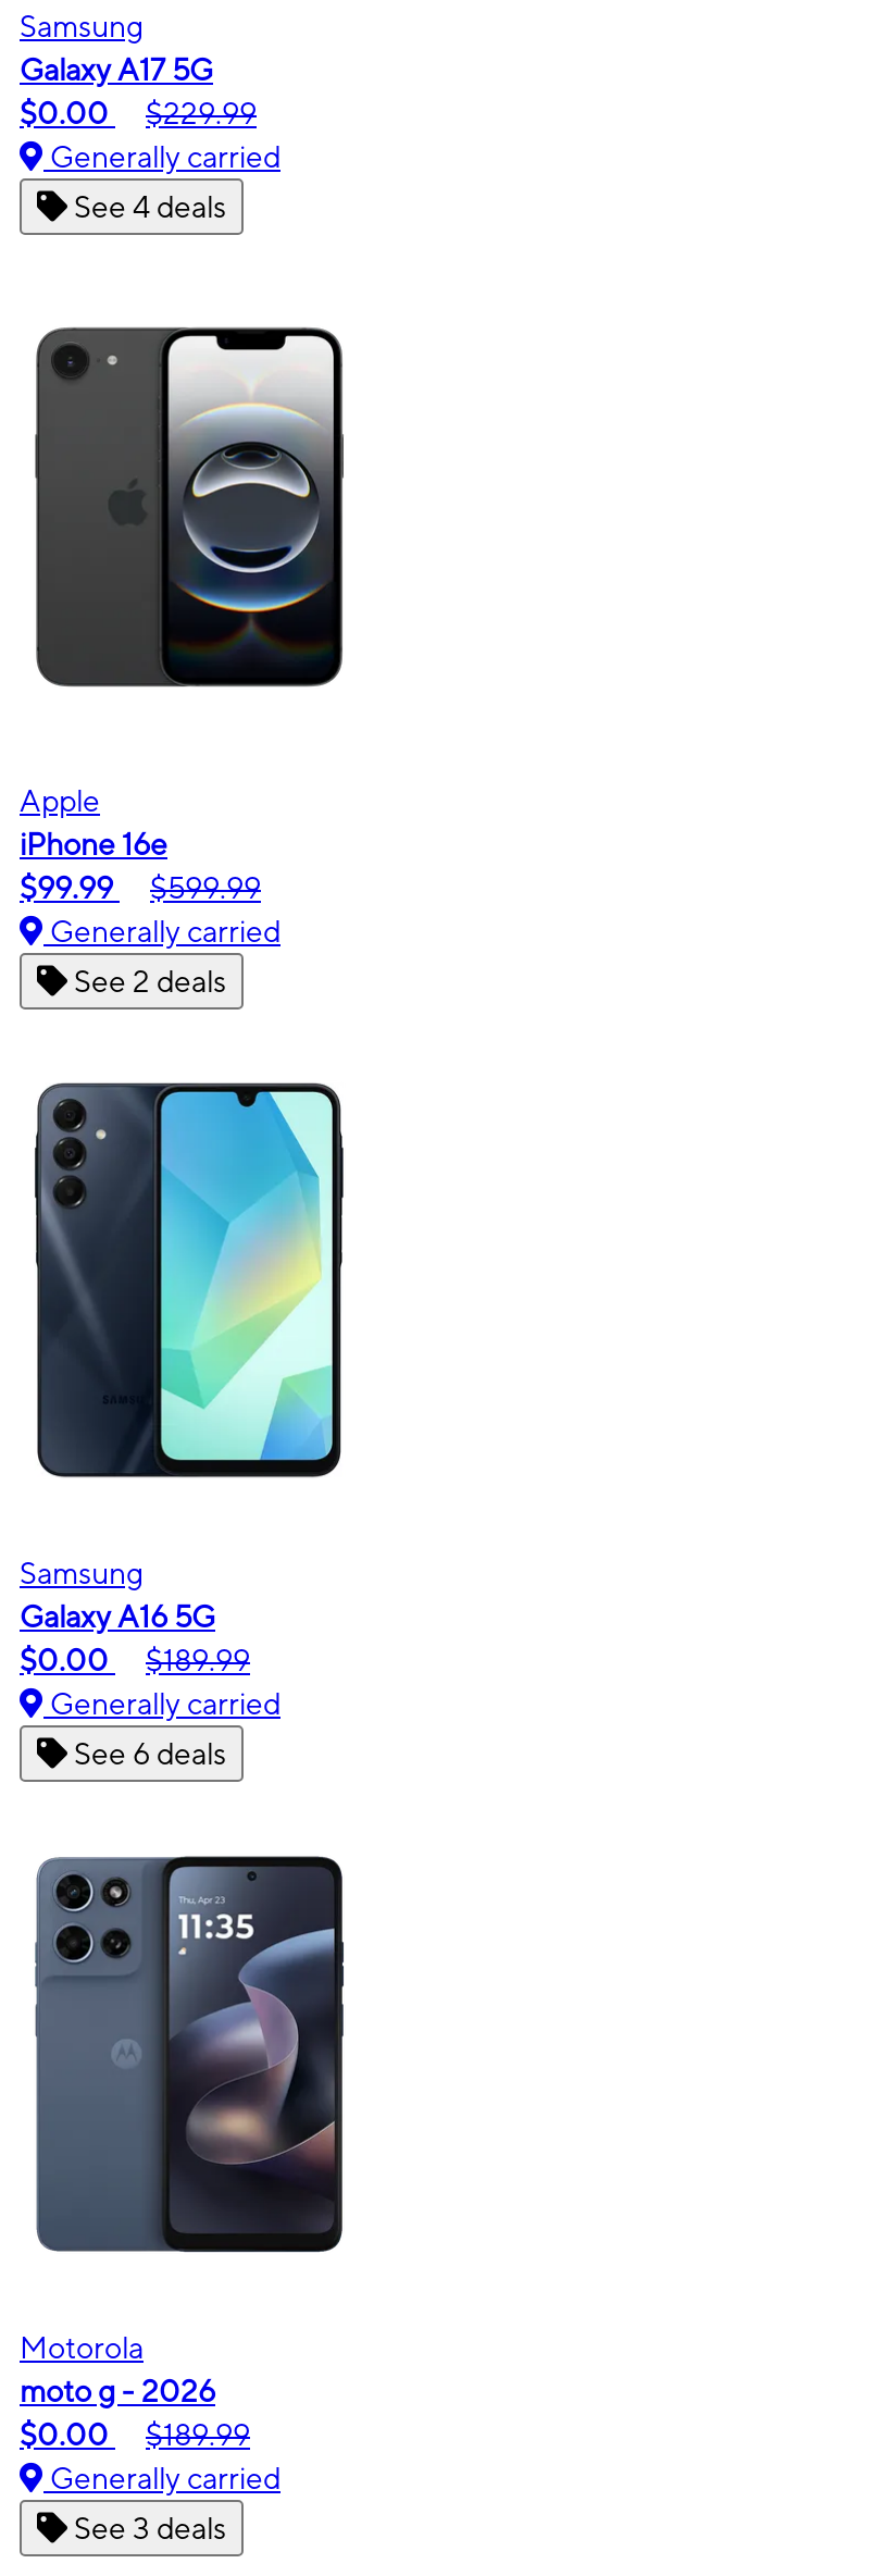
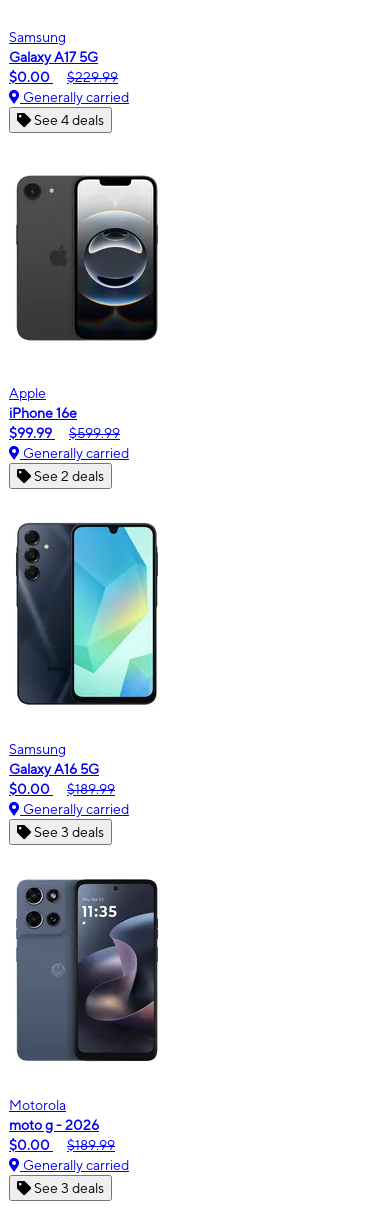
[74,1737,226,1772] See 6 deals -> [34,824,104,840] See 3 deals

